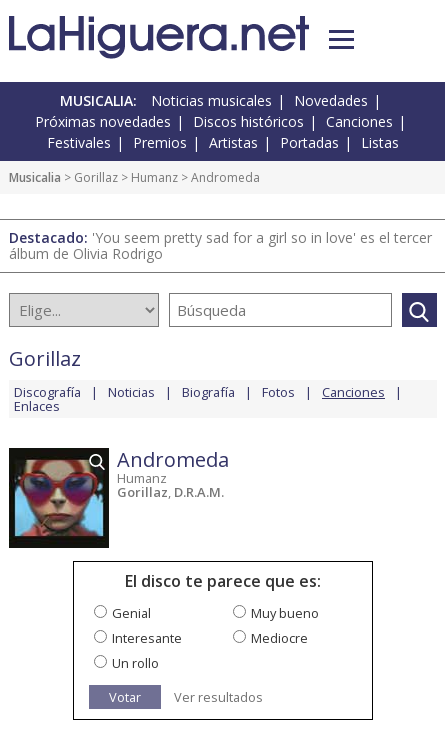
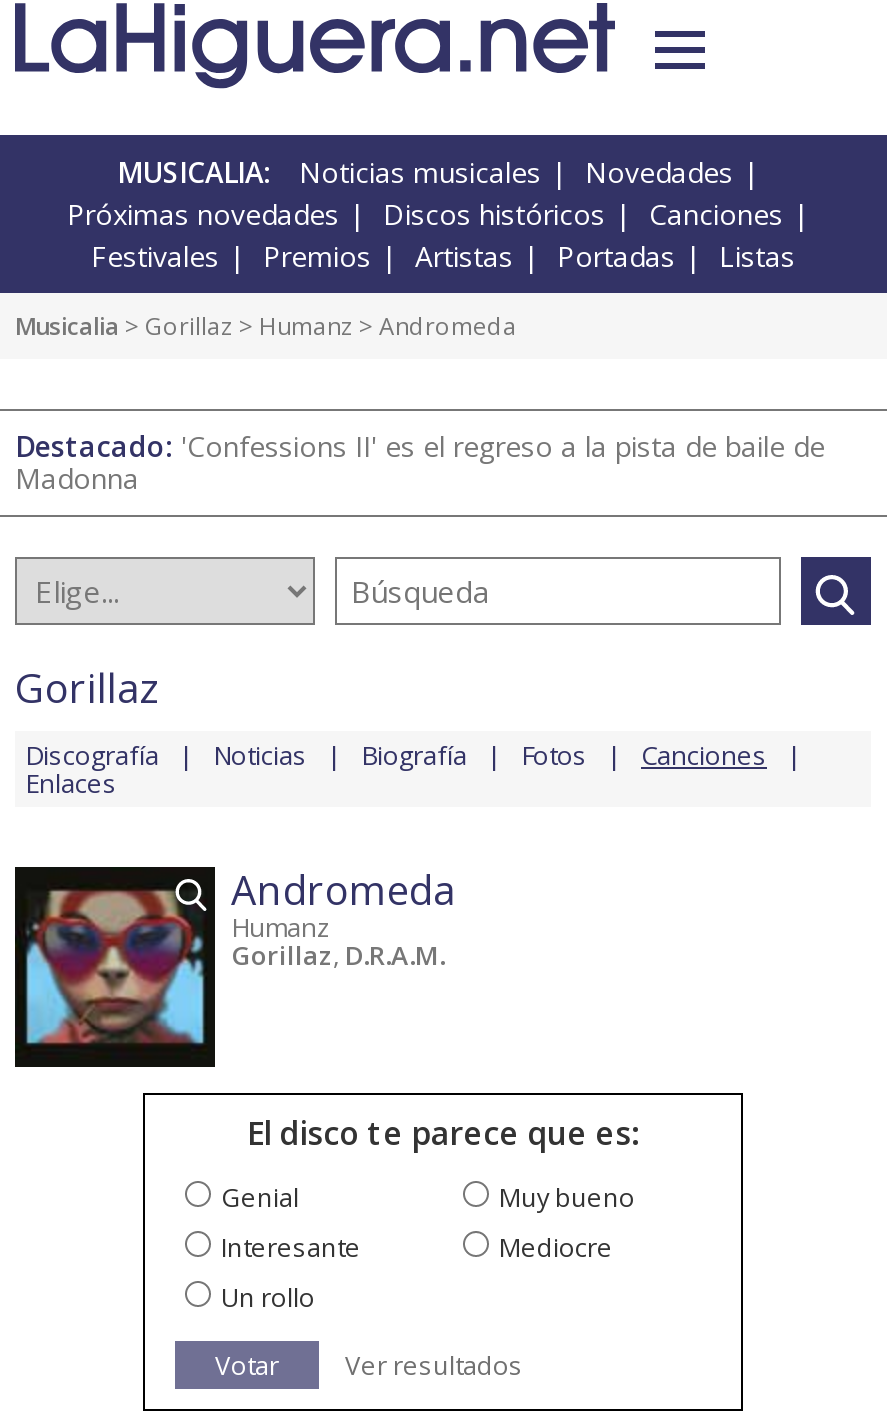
[9,228,432,263] Destacado: 'You seem pretty sad for a girl so in love' es el tercer | álbum de Olivia Rodrigo -> [15,427,825,497] Destacado: 'Confessions II' es el regreso a la pista de baile de | Madonna

